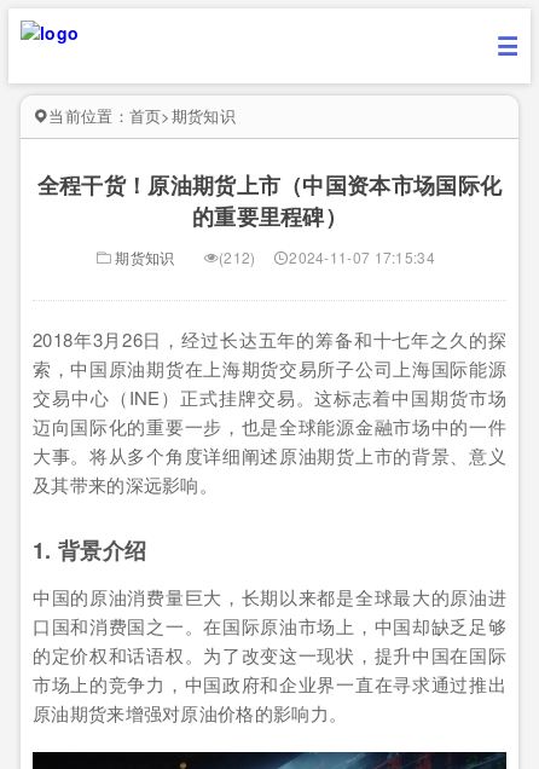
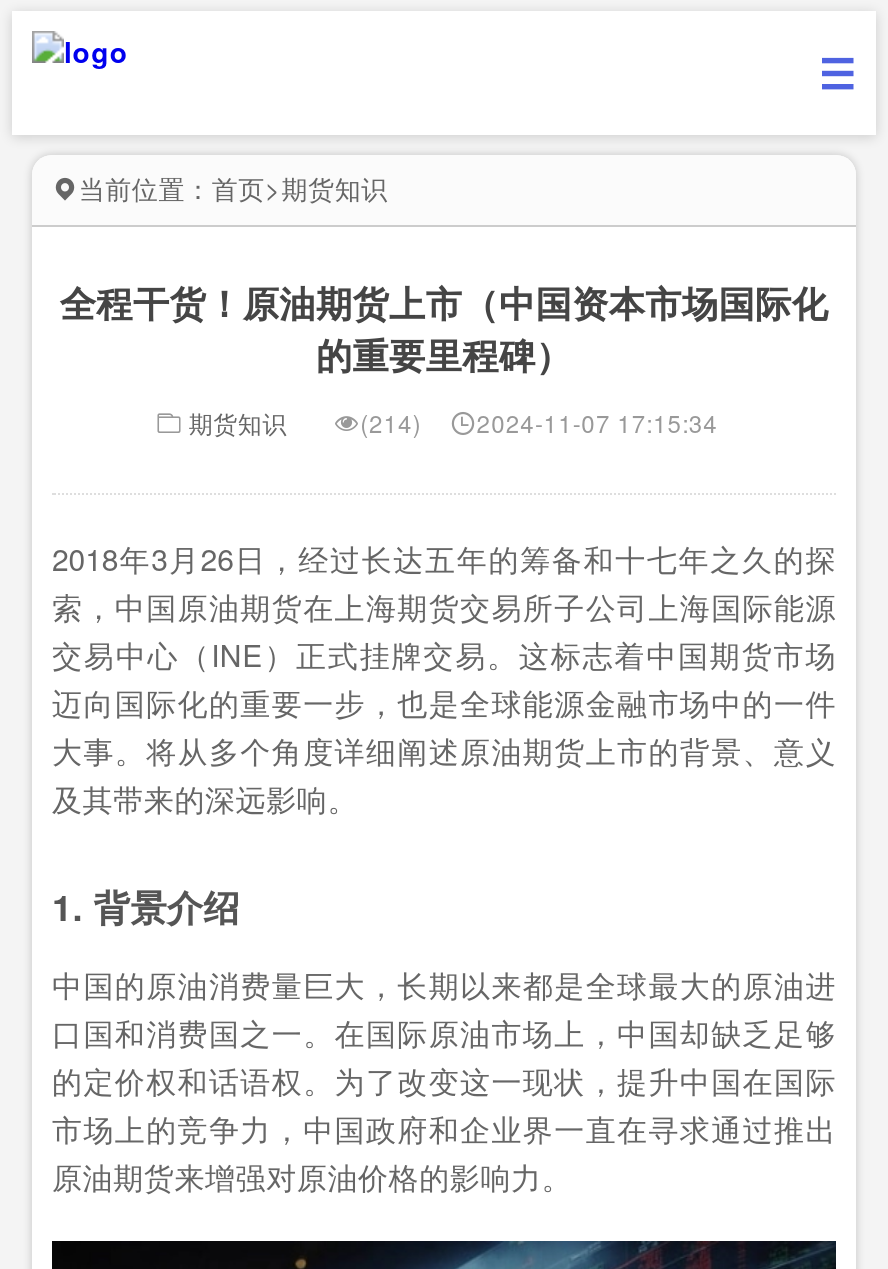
[219,247,435,267] (212) 2024-11-07 17:15:34 -> [360,405,718,439] (214) 2024-11-07 17:15:34

